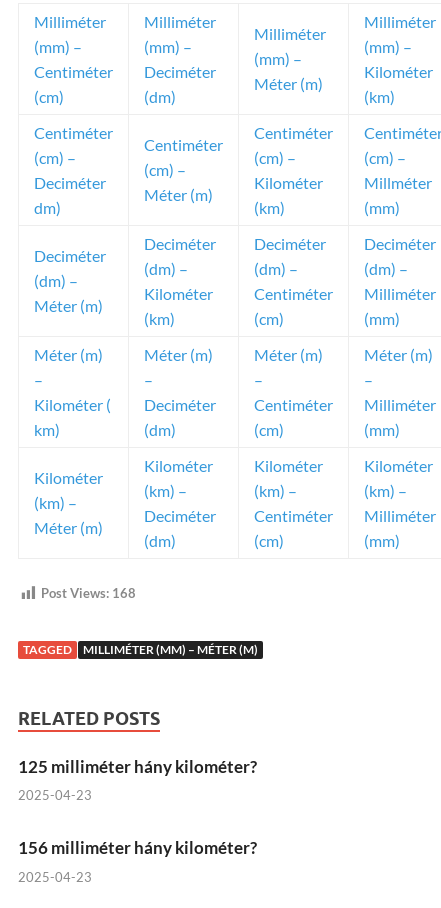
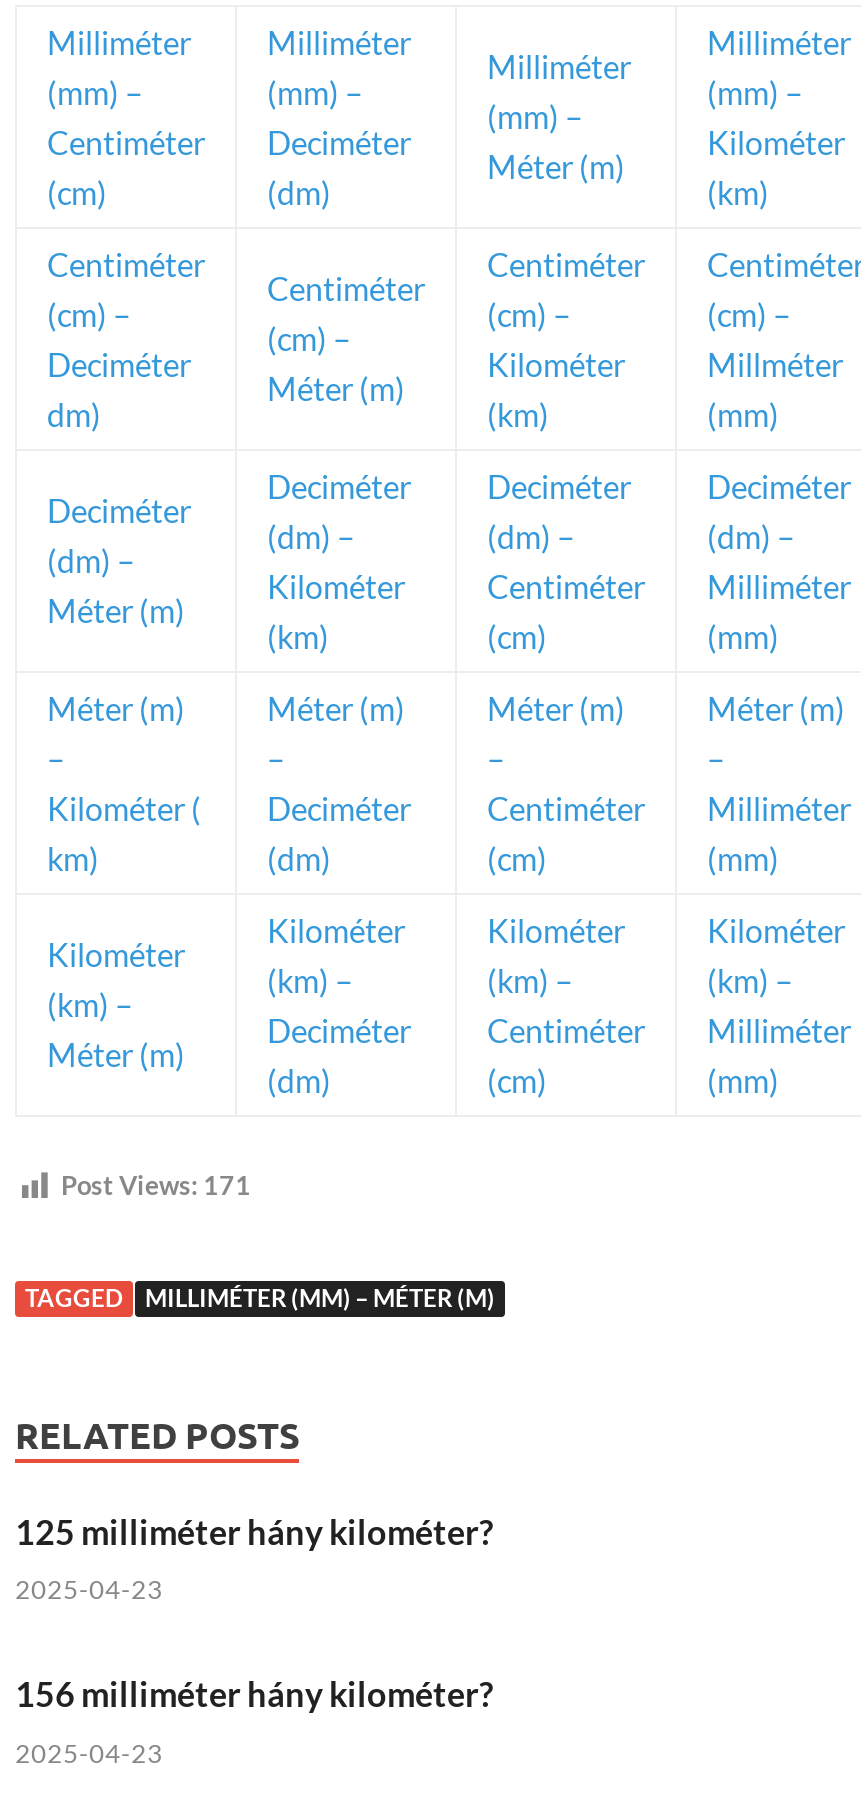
[41,585,136,601] Post Views: 168 -> [61,1170,251,1202] Post Views: 171

